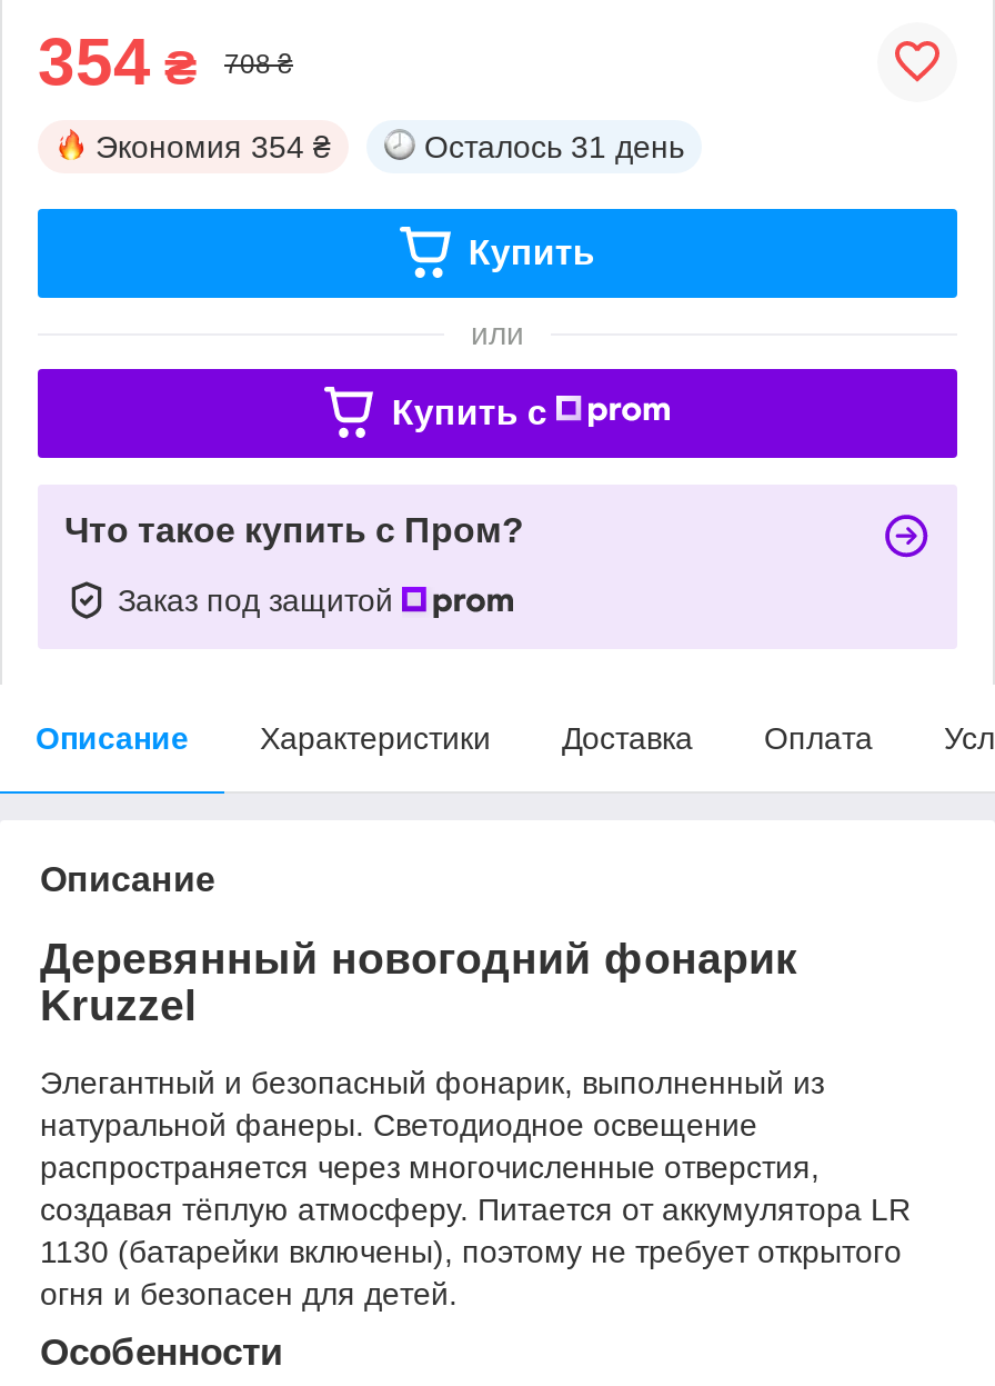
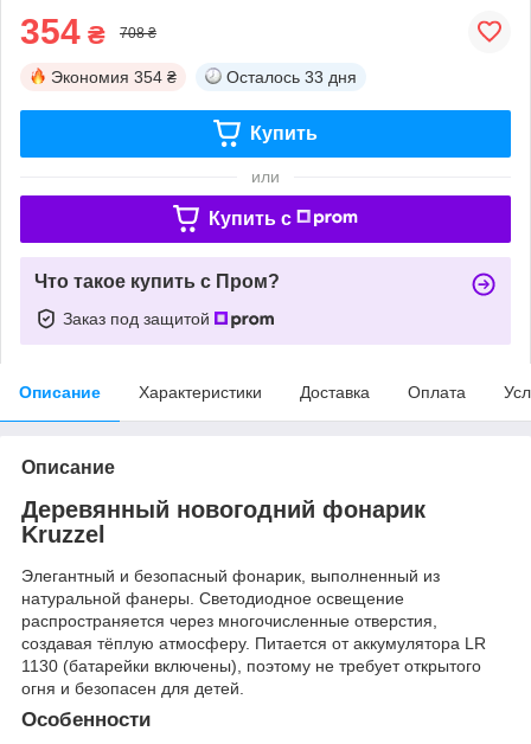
[424,128,684,164] Осталось 31 день -> [226,67,357,86] Осталось 33 дня

